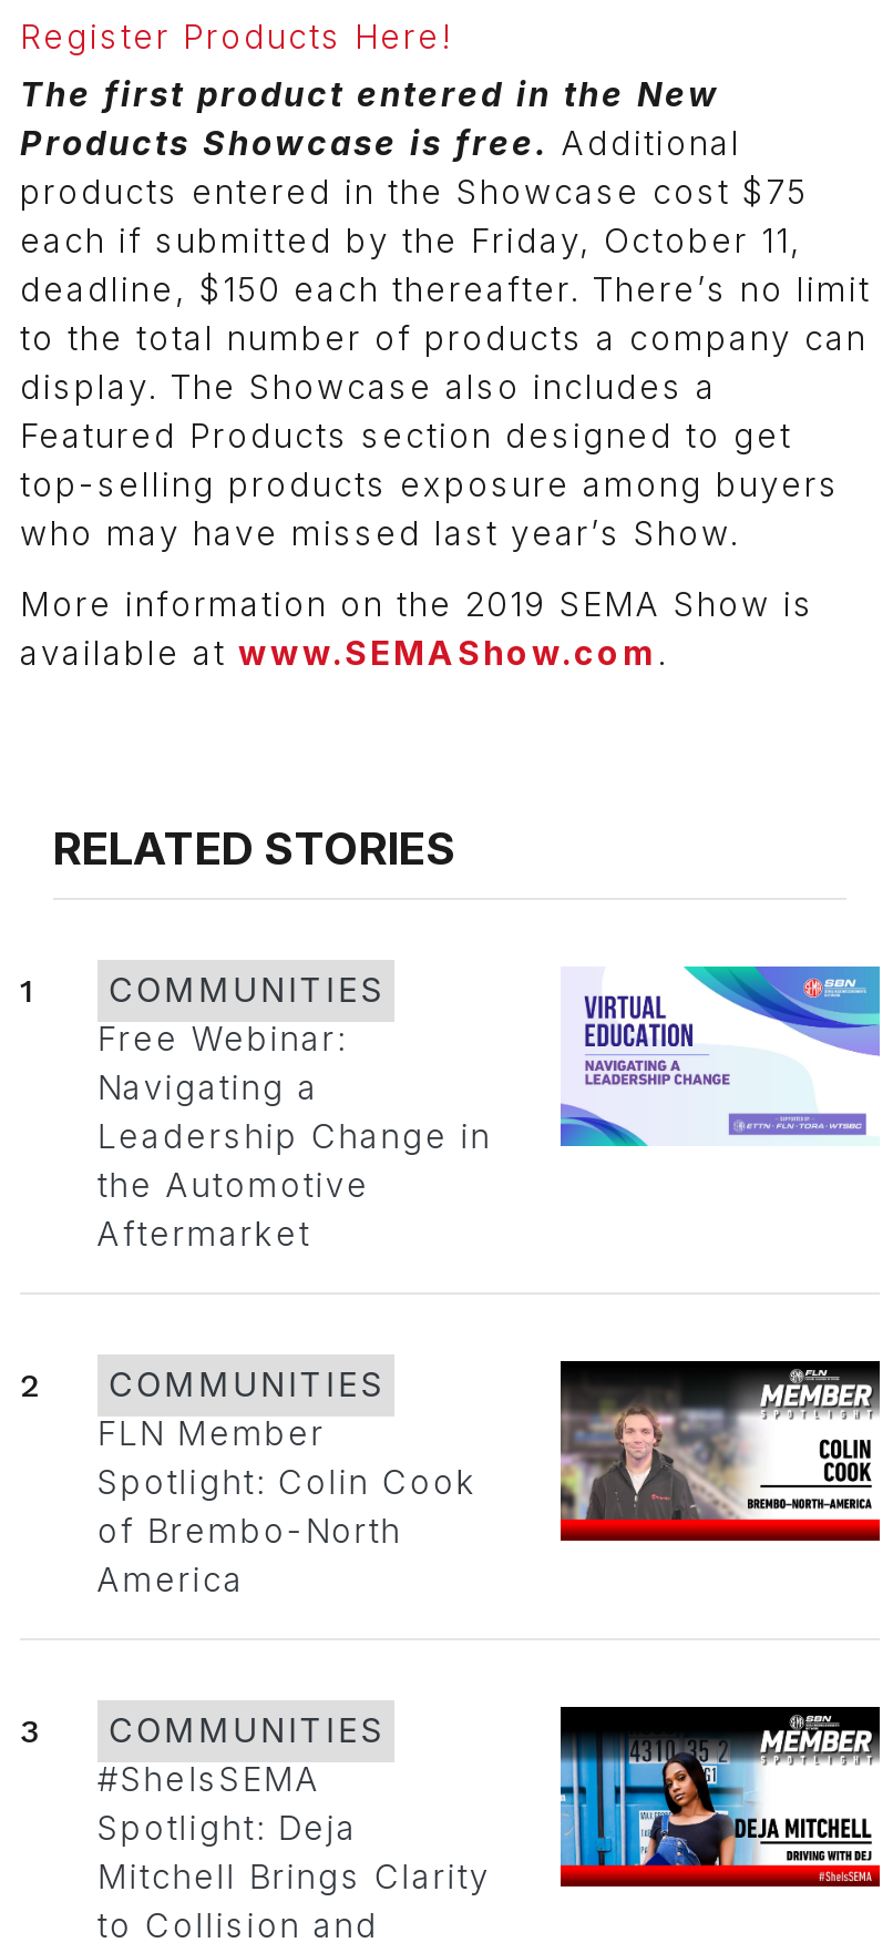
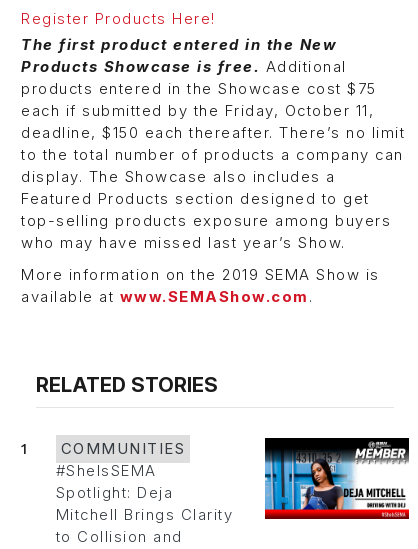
[97,964,882,1255] [image] | Free Webinar: | Navigating a | Leadership Change in | the Automotive | Aftermarket -> none
[20,1359,882,1601] [image] | 2 | COMMUNITIES | FLN Member | Spotlight: Colin Cook | of Brembo-North | America -> none
[20,1712,384,1751] 3 | COMMUNITIES -> none

